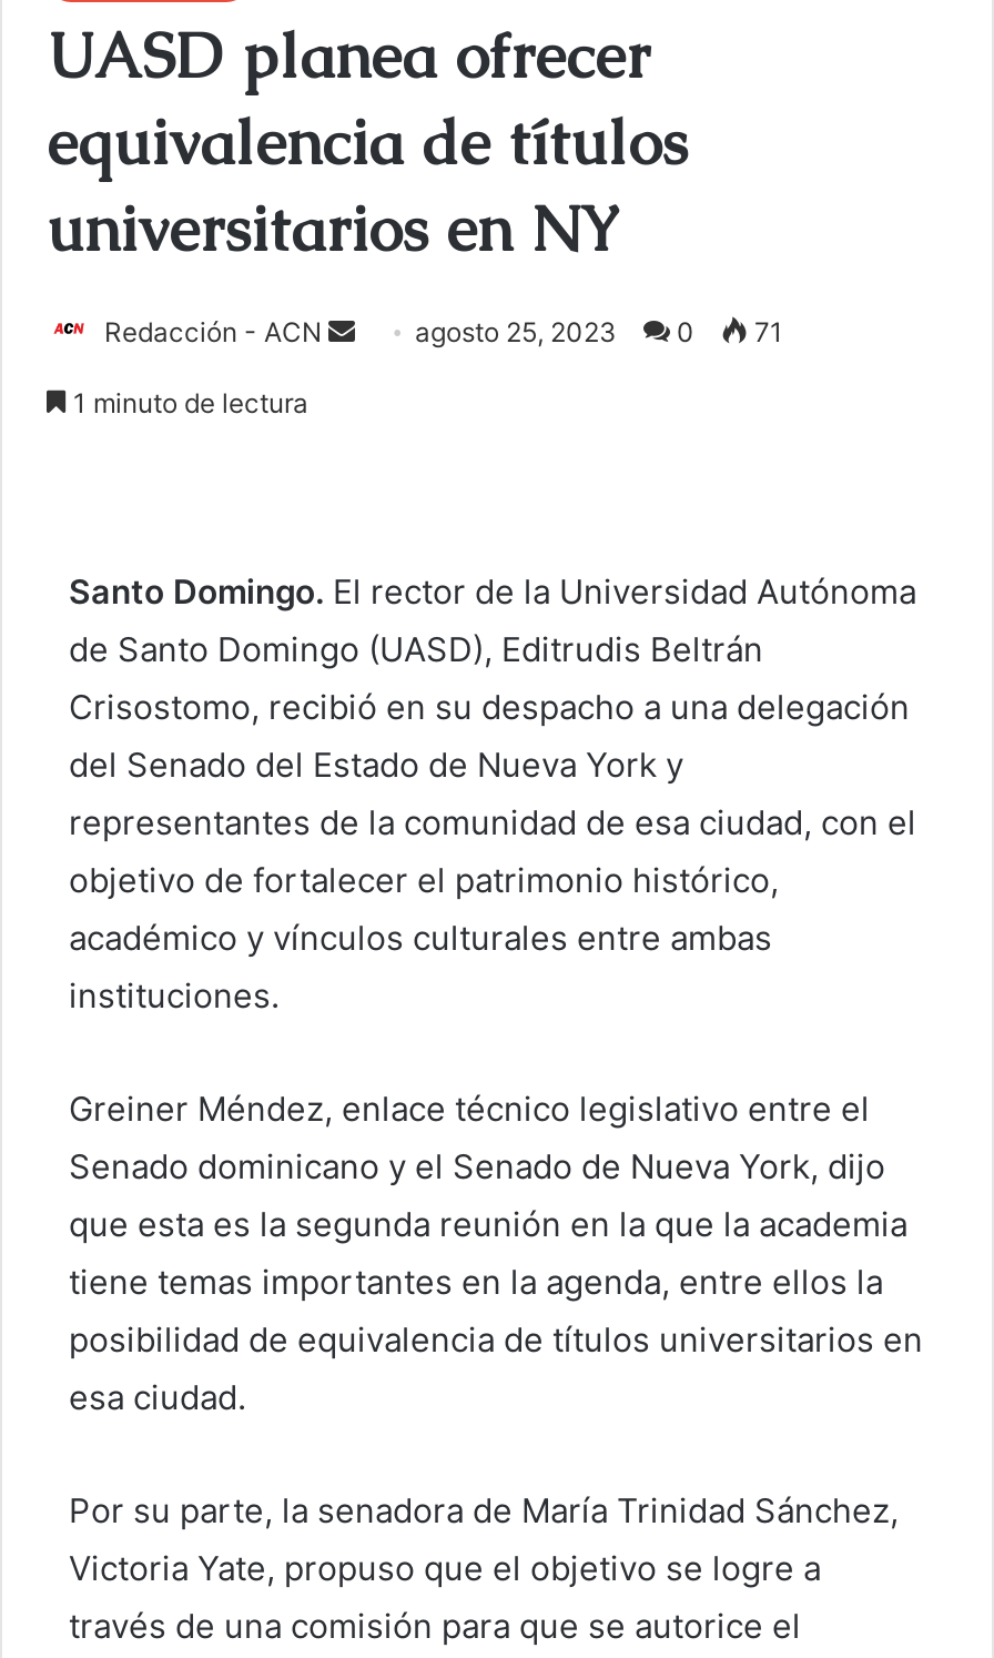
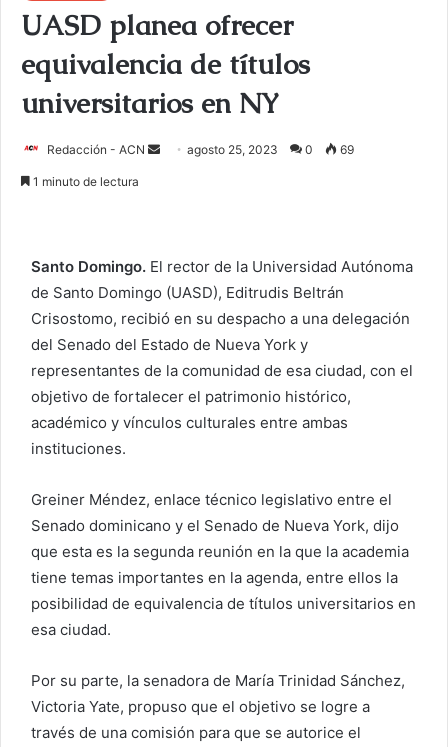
[748,315,783,348] 71 -> [337,142,354,157] 69

